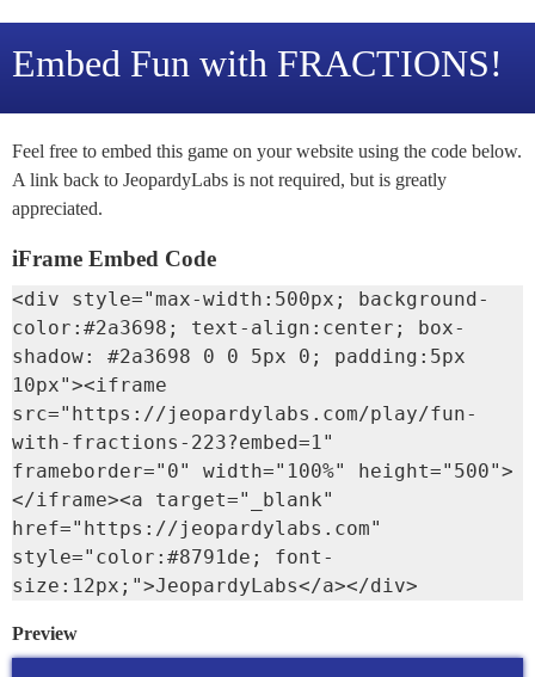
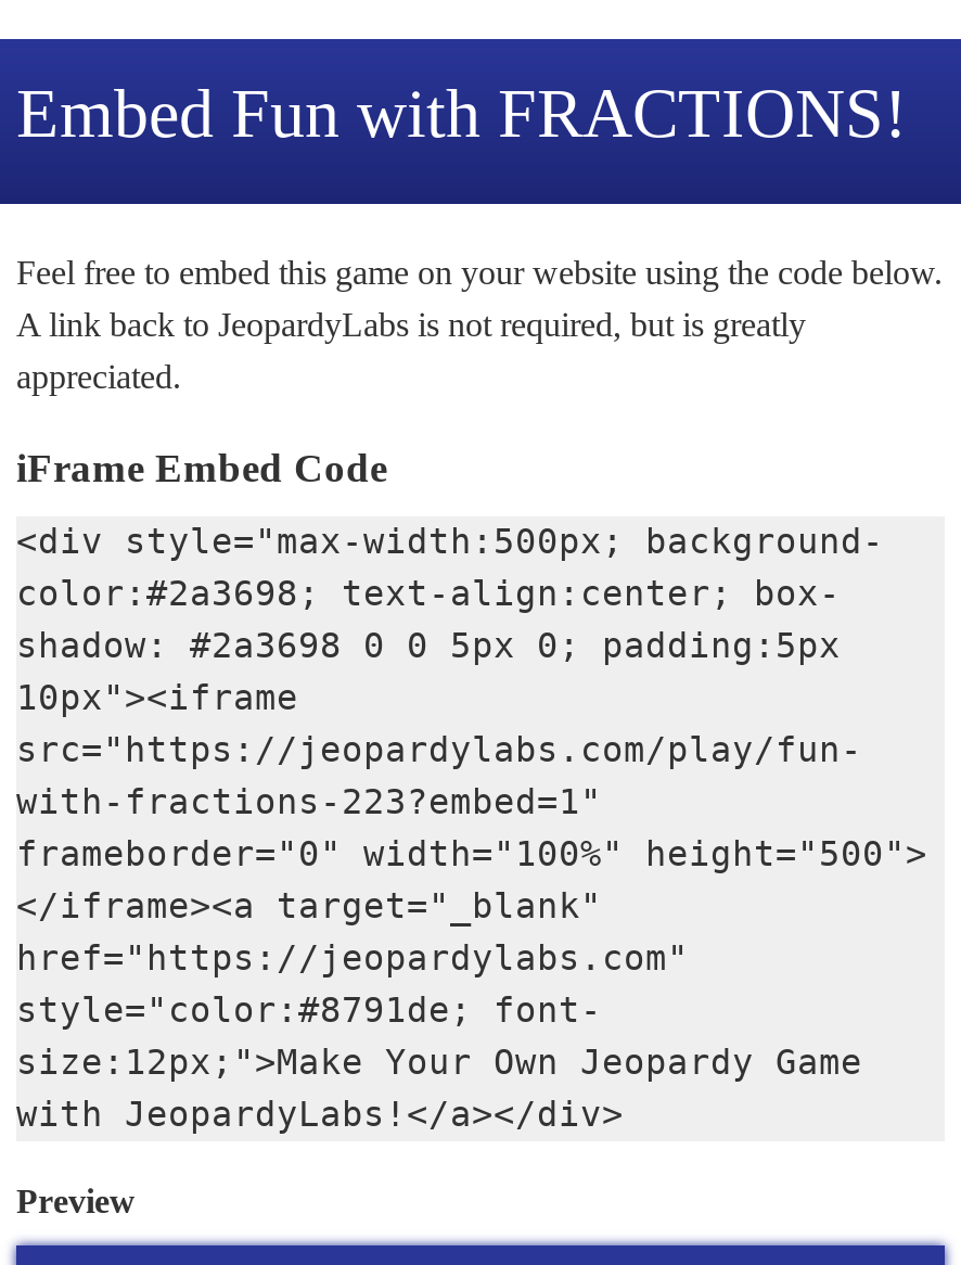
[12,574,418,597] size:12px;">JeopardyLabs</a></div> -> [16,1042,862,1135] size:12px;">Make Your Own Jeopardy Game | with JeopardyLabs!</a></div>

